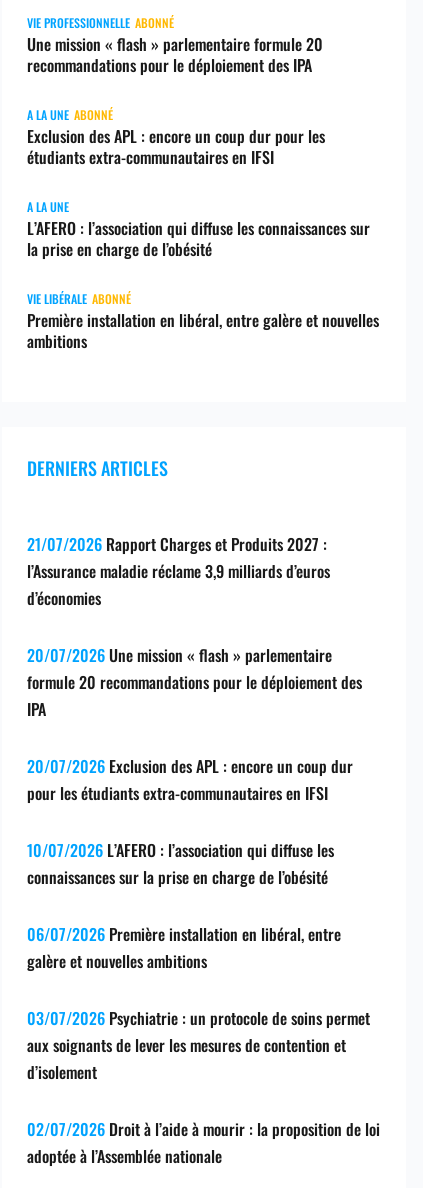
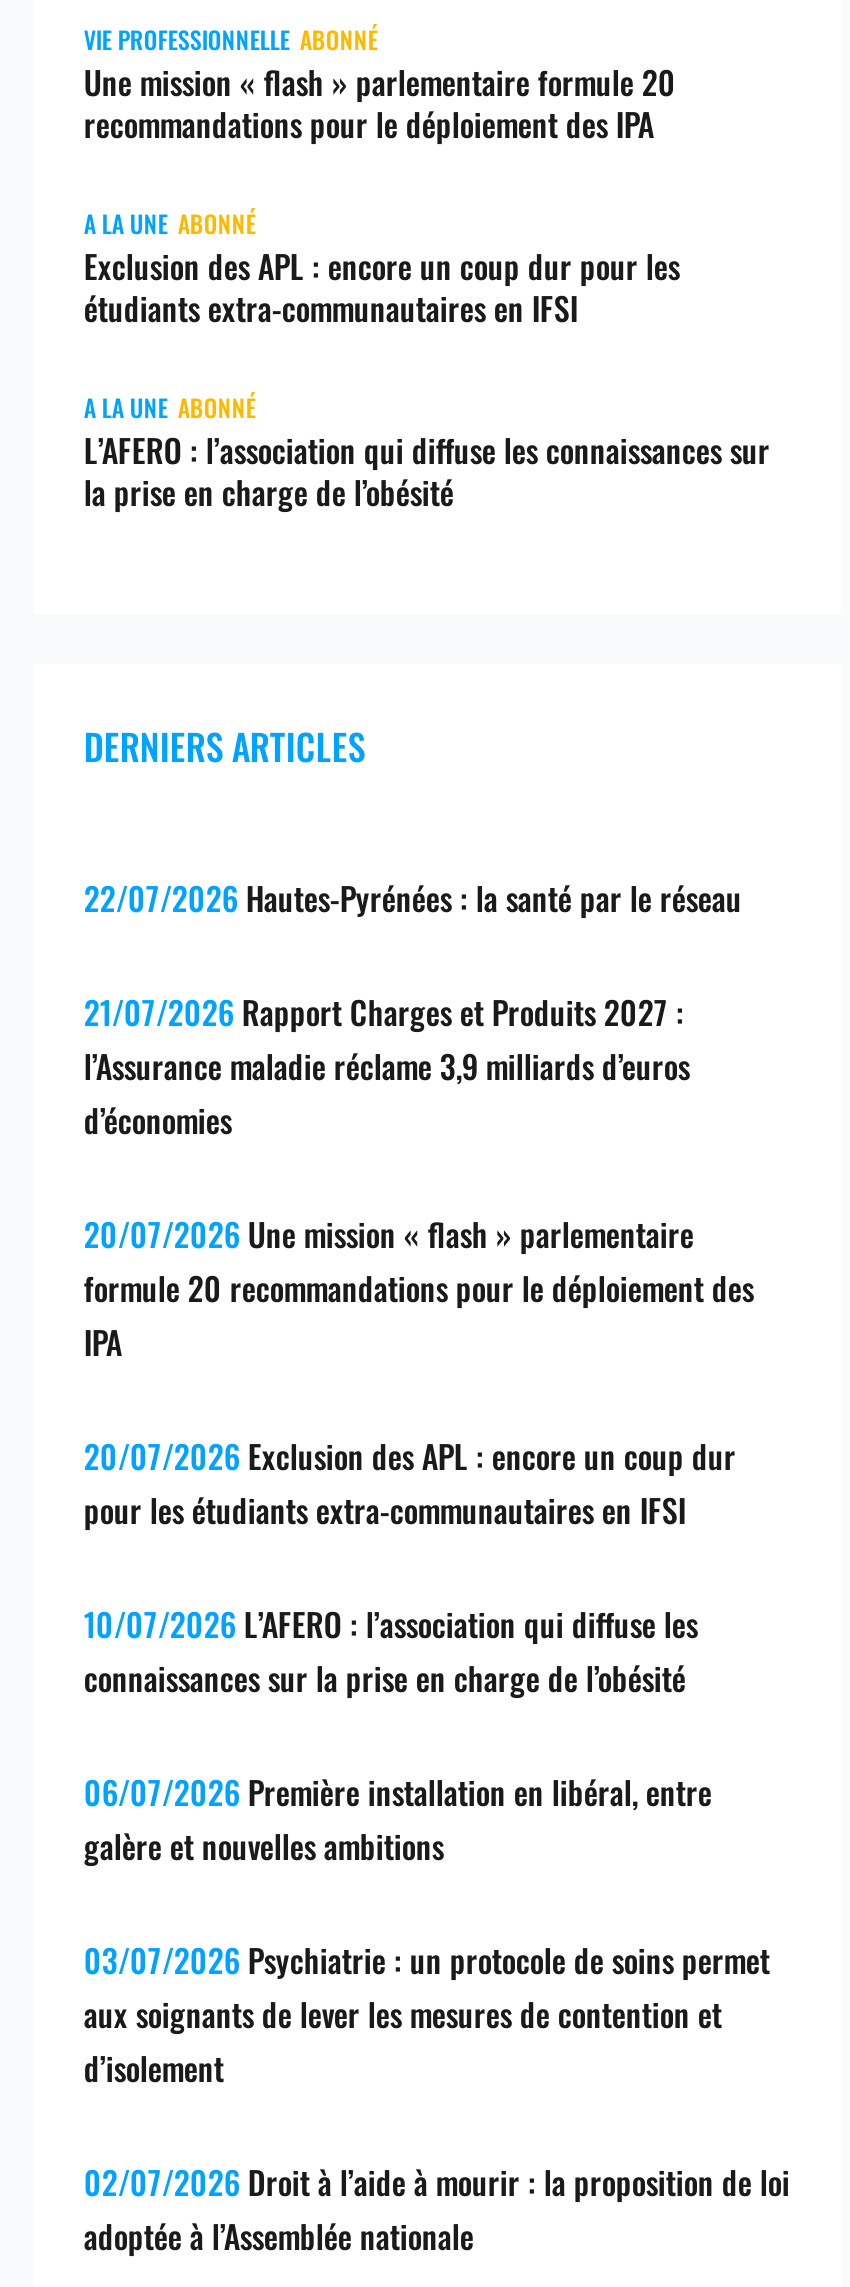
[27,198,69,215] A LA UNE -> [84,390,256,424] A LA UNE ABONNÉ
[27,290,379,353] VIE LIBÉRALE ABONNÉ | Première installation en libéral, entre galère et nouvelles | ambitions -> none
moved [27,455,168,481] -> [84,720,366,772]: DERNIERS ARTICLES
none -> [84,874,742,922] 22/07/2026 Hautes-Pyrénées : la santé par le réseau

